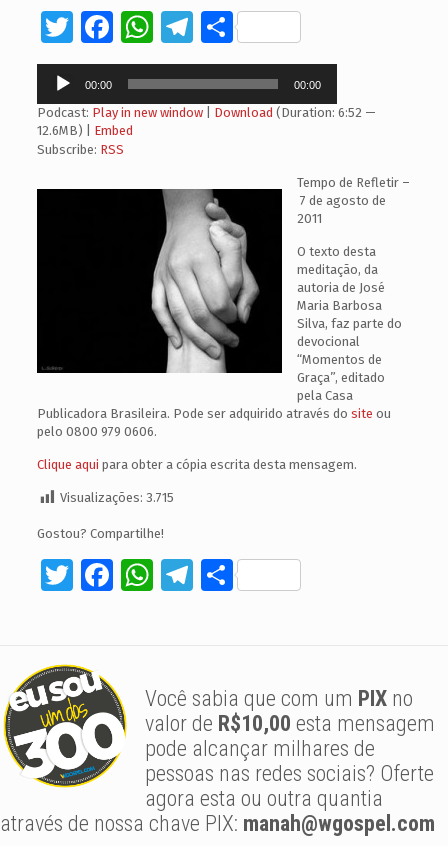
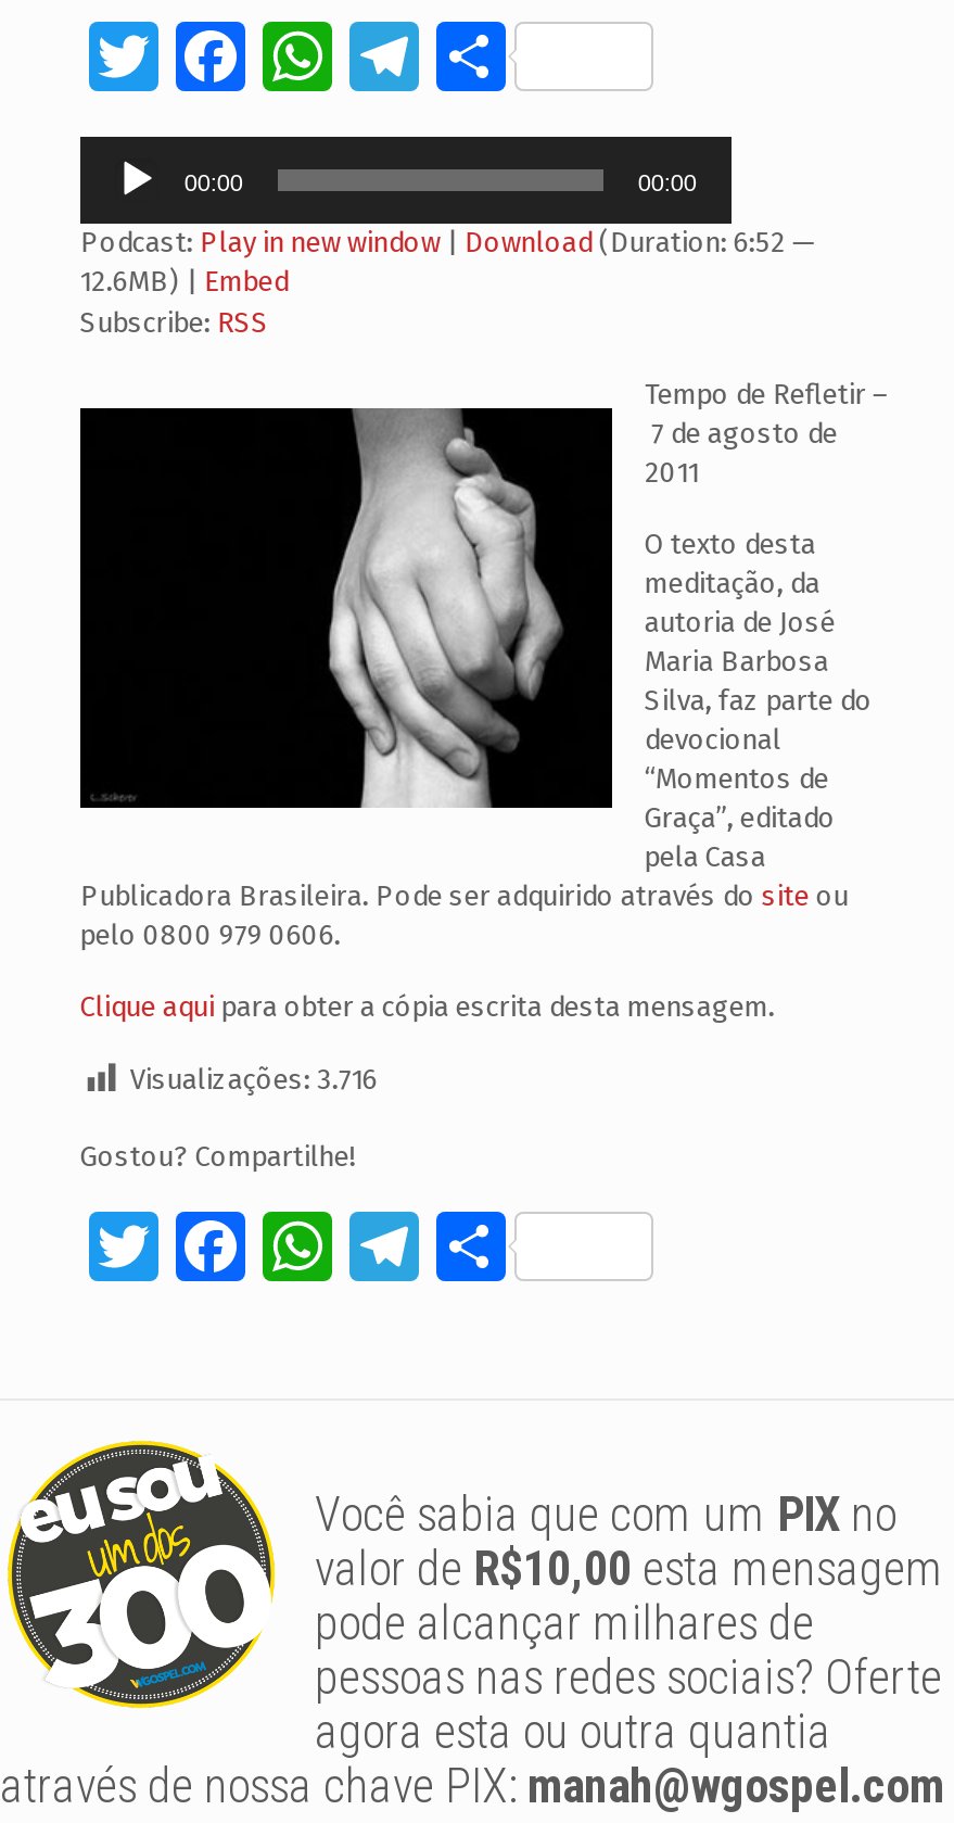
[60,490,174,505] Visualizações: 3.715 -> [130,1062,377,1095] Visualizações: 3.716

